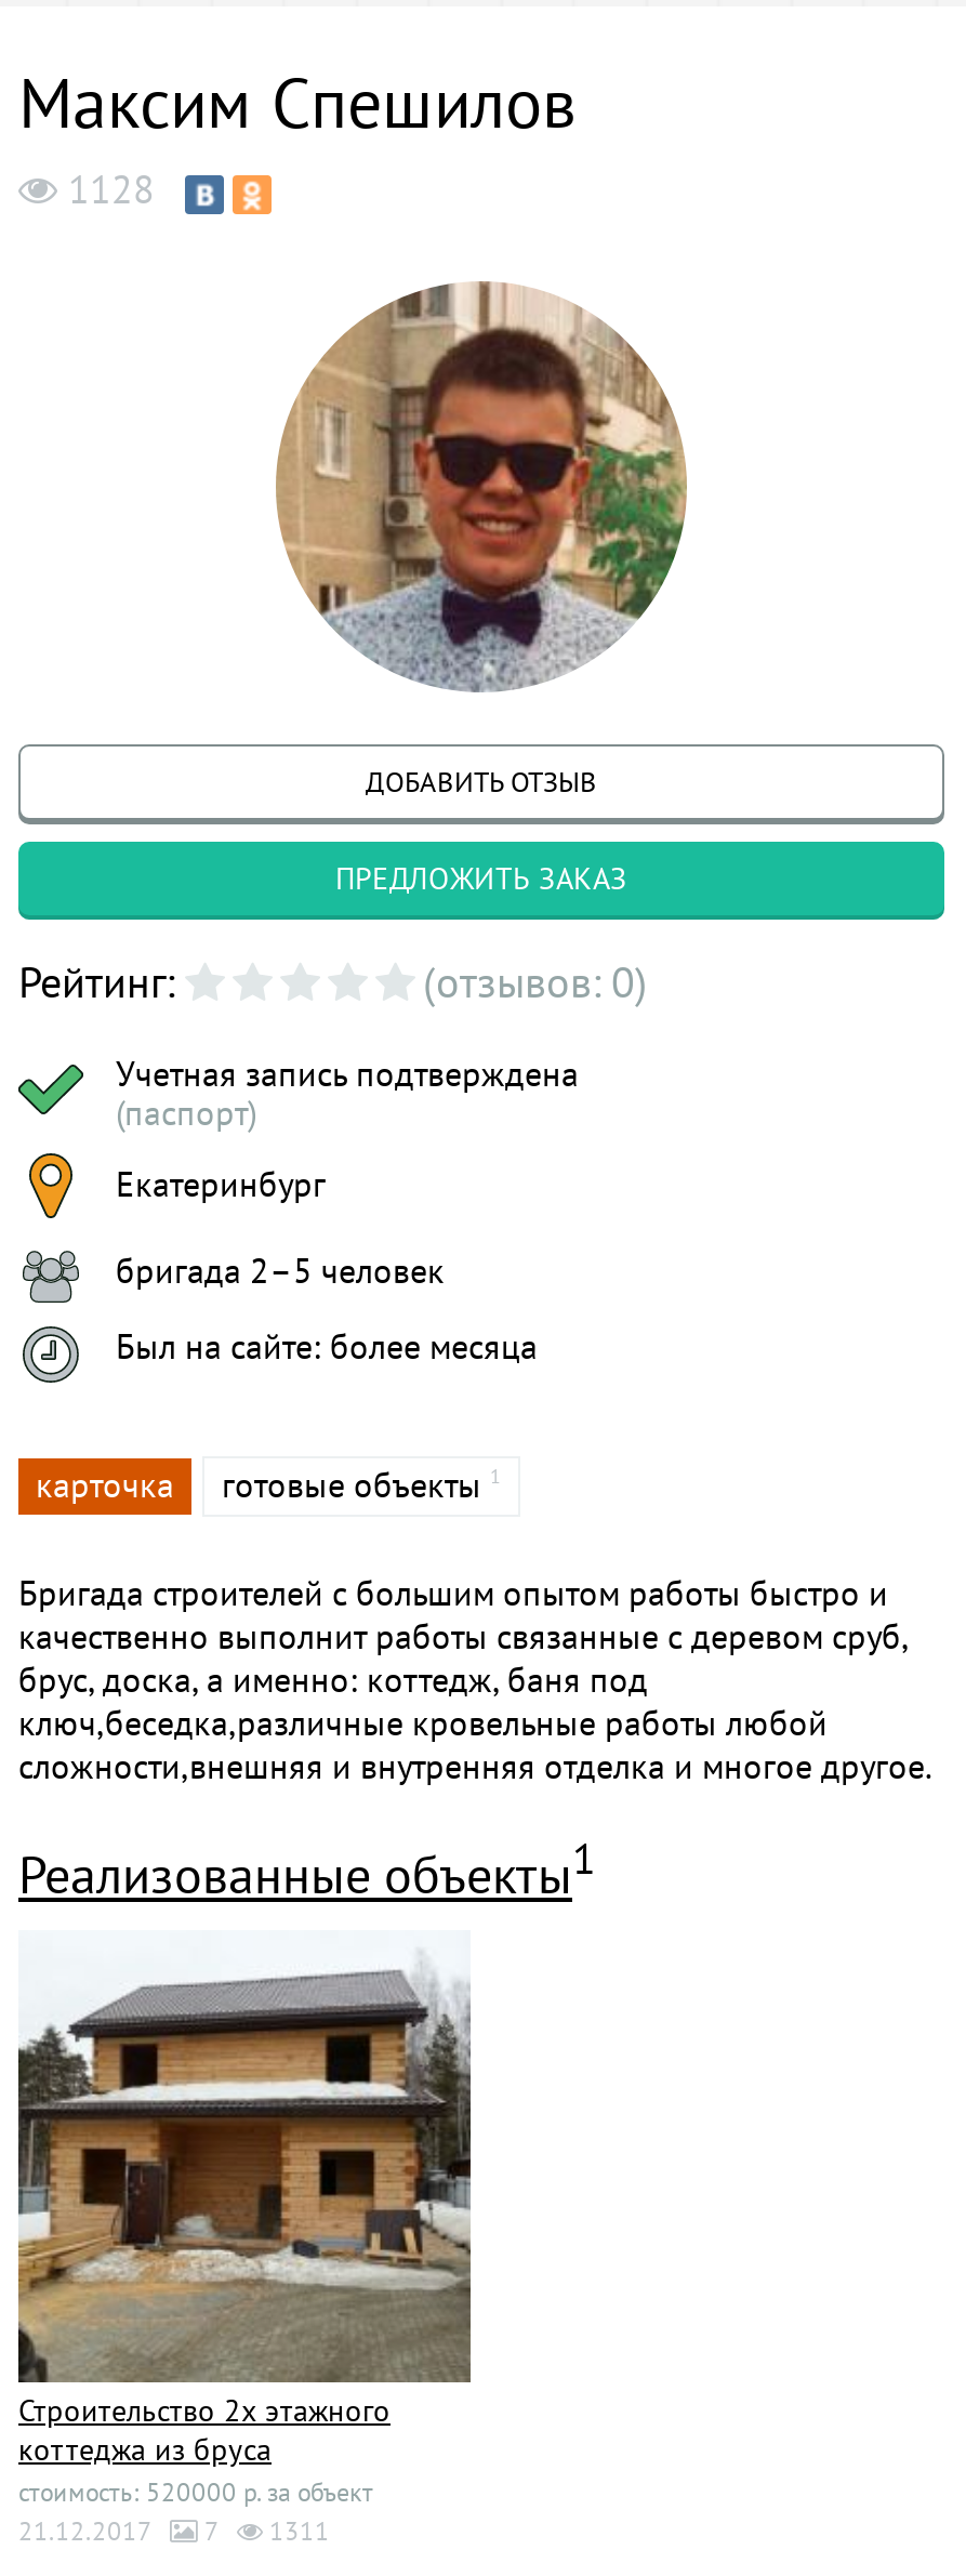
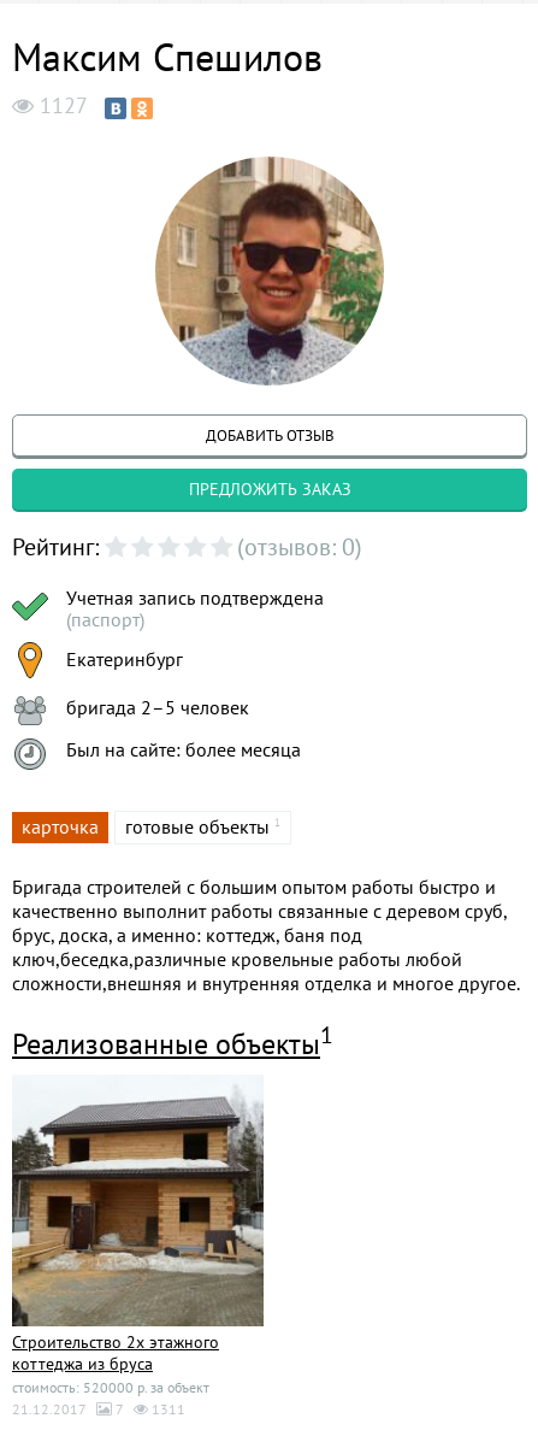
[57,164,155,214] 1128 -> [34,92,88,119] 1127

